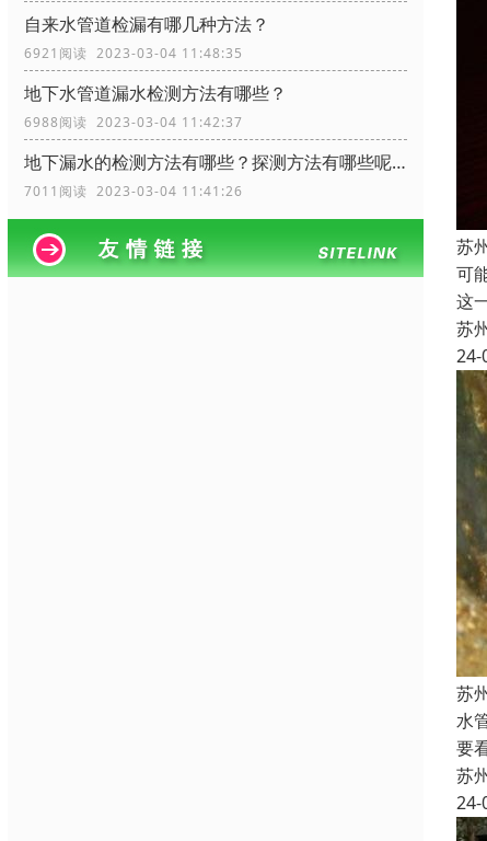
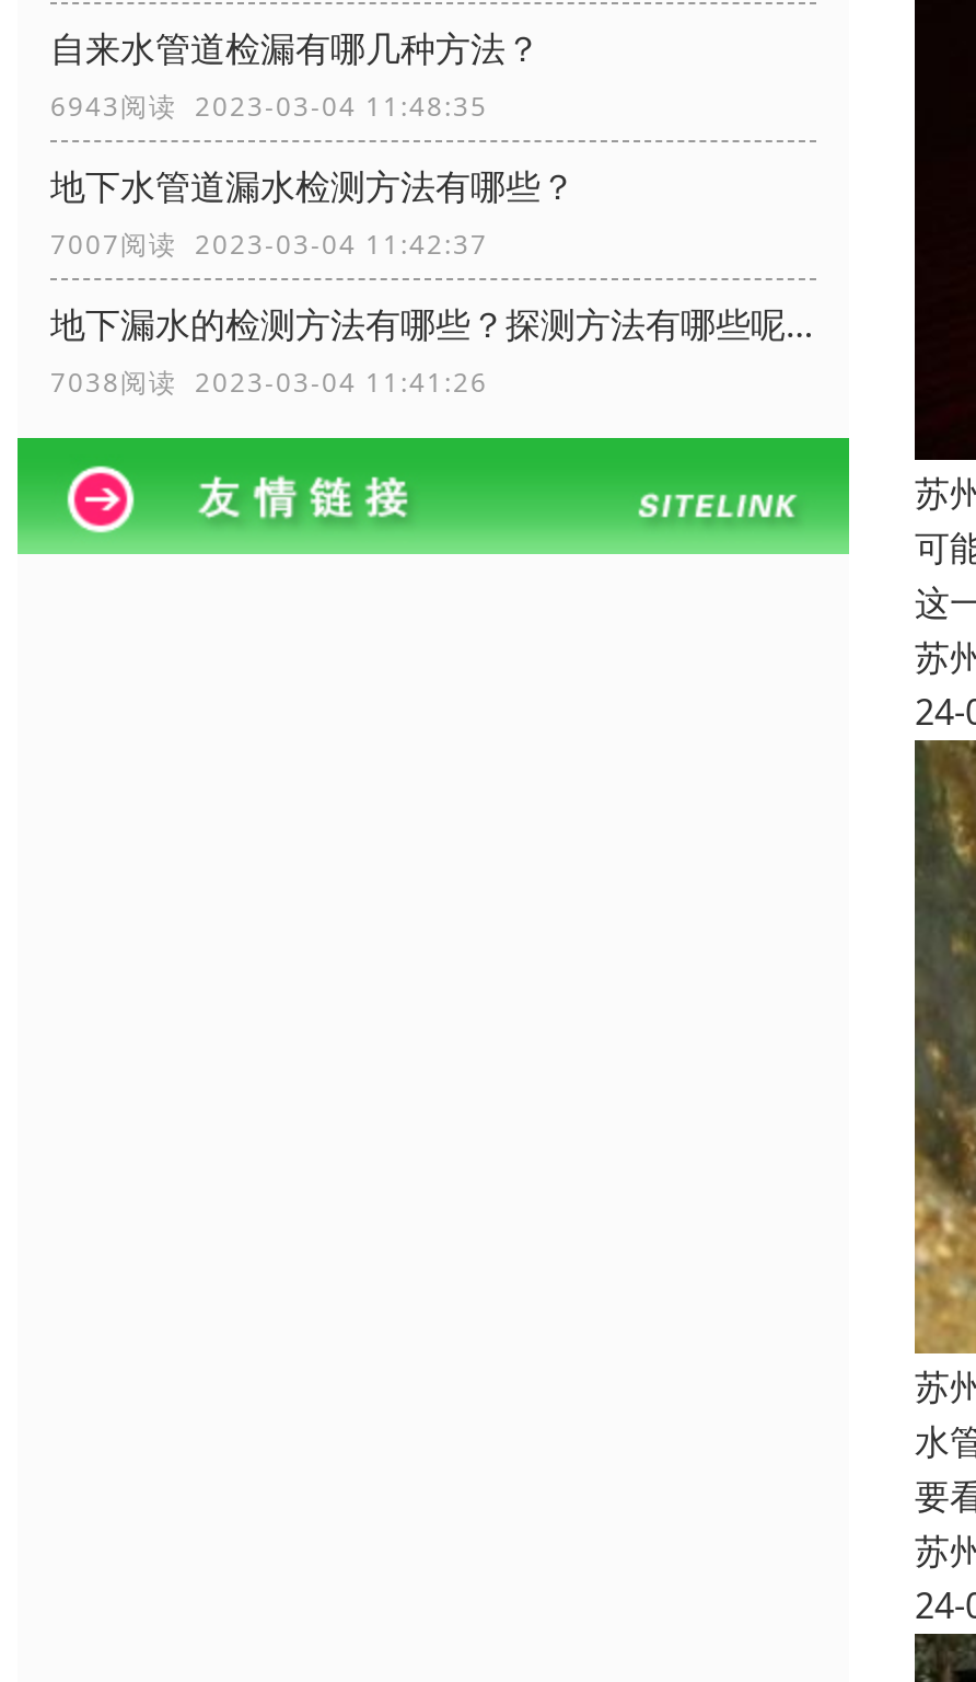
[24,44,243,63] 6921阅读 2023-03-04 11:48:35 -> [50,88,488,125] 6943阅读 2023-03-04 11:48:35
[24,113,243,132] 6988阅读 2023-03-04 11:42:37 -> [50,226,488,263] 7007阅读 2023-03-04 11:42:37
[24,182,243,201] 7011阅读 2023-03-04 11:41:26 -> [50,364,488,401] 7038阅读 2023-03-04 11:41:26

